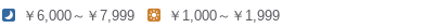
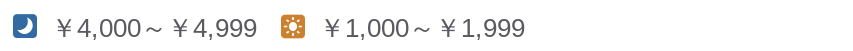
[23,8,134,24] ￥6,000～￥7,999 -> [51,14,257,44] ￥4,000～￥4,999

